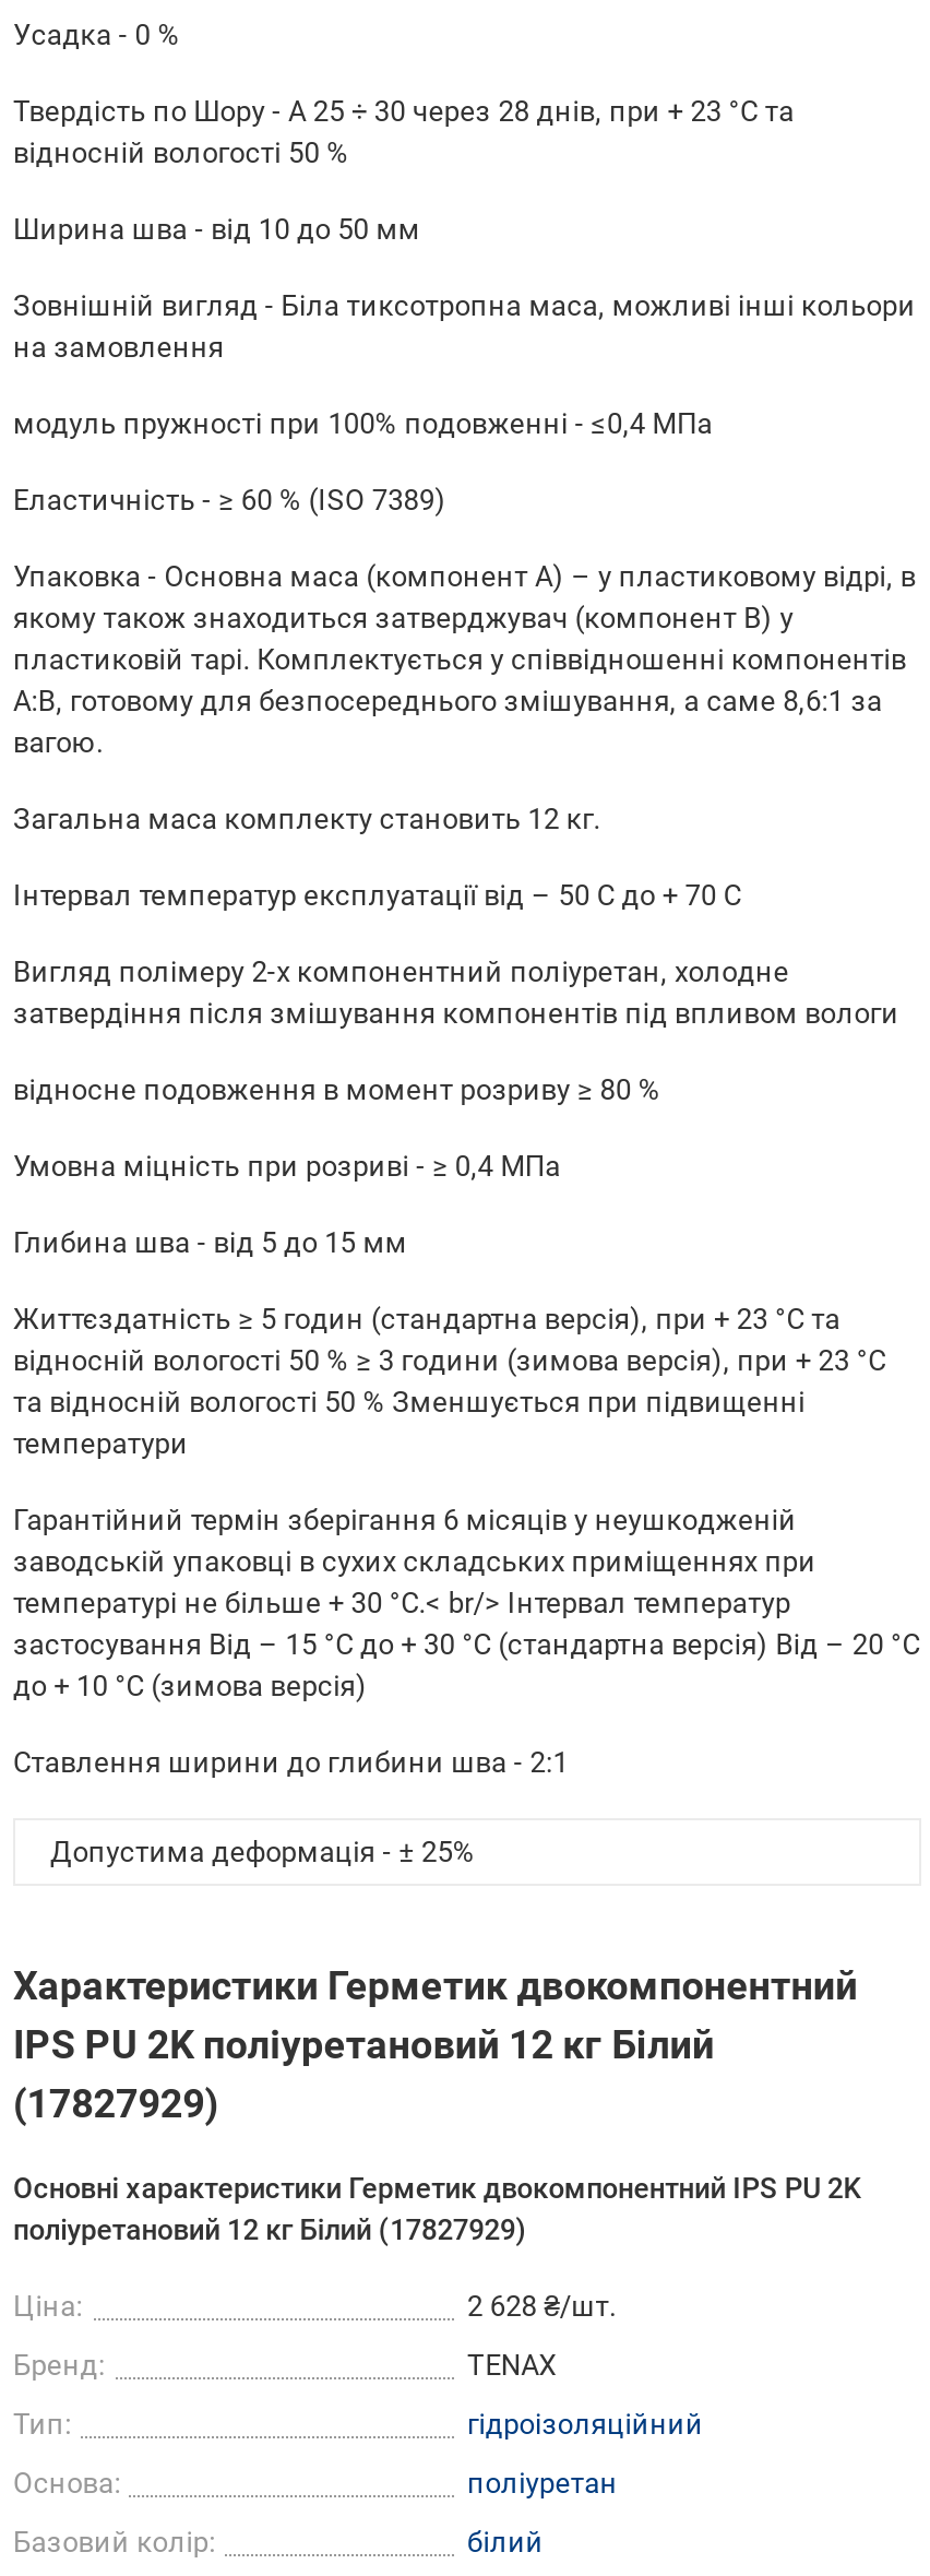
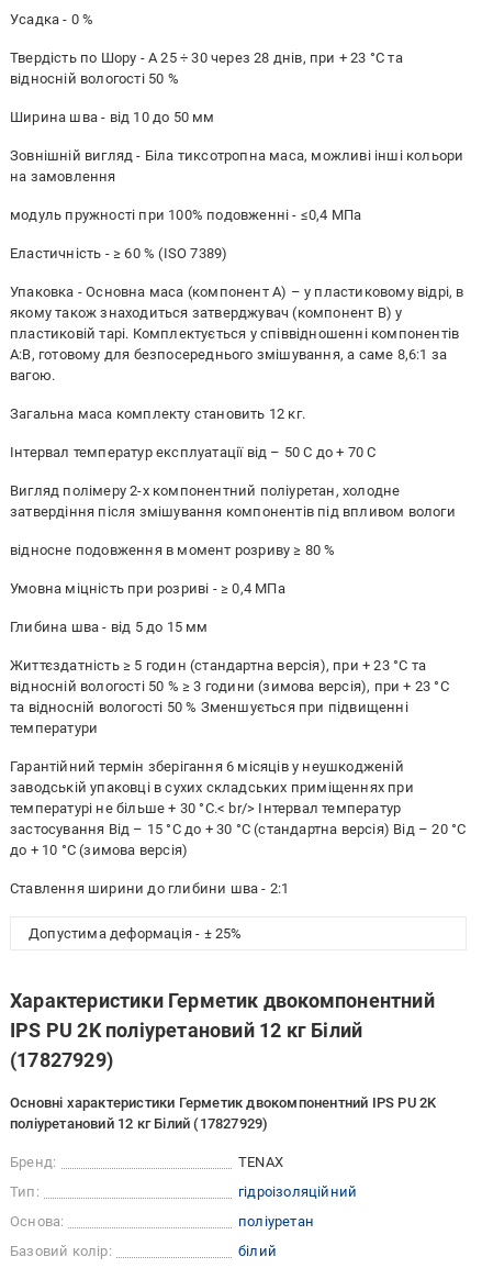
[13,2290,616,2323] Ціна: | 2 628 ₴/шт. -> none

